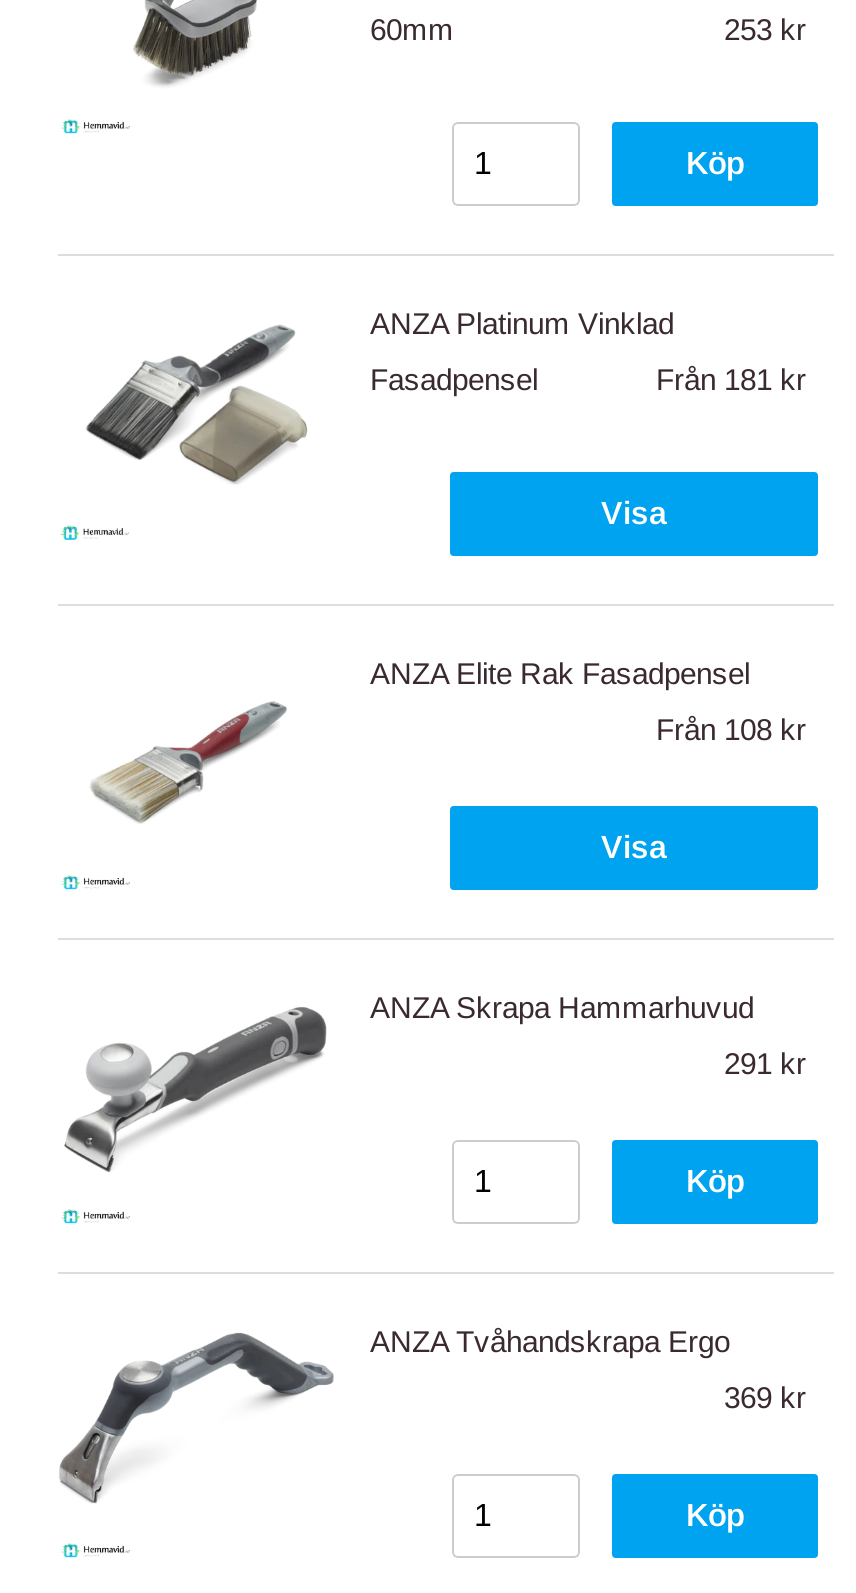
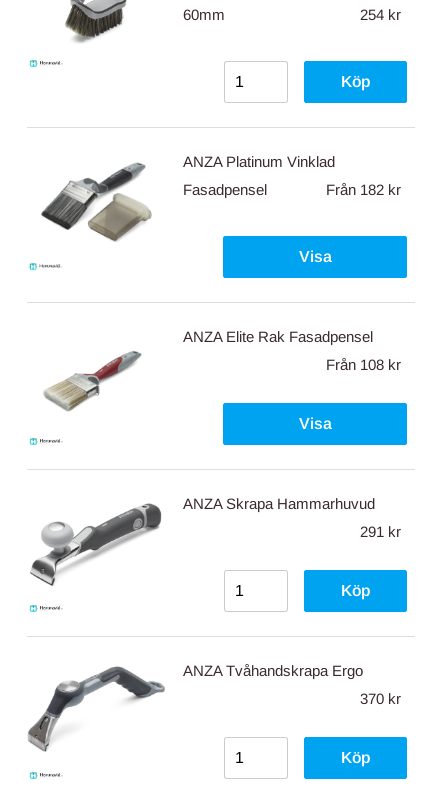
[724,12,806,46] 253 kr -> [360,6,401,23] 254 kr
[656,362,806,396] Från 181 kr -> [326,181,401,198] Från 182 kr
[724,1380,806,1414] 369 kr -> [360,690,401,707] 370 kr

